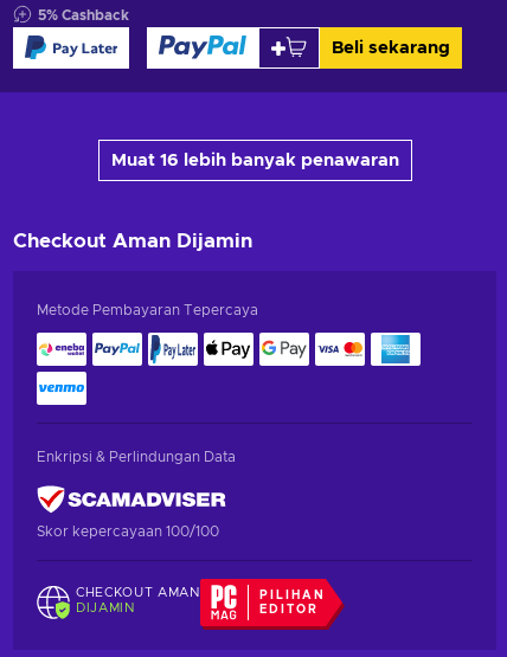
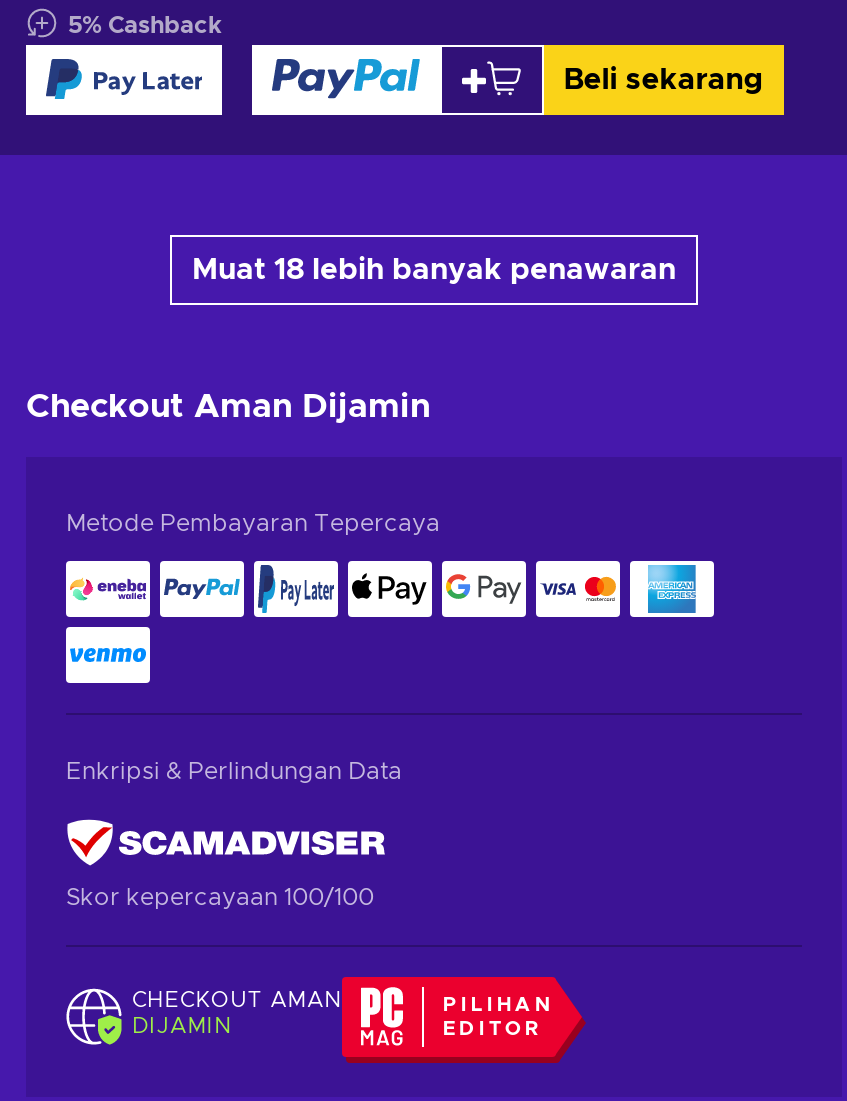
[111,151,399,169] Muat 16 lebih banyak penawaran -> [192,254,676,284] Muat 18 lebih banyak penawaran

